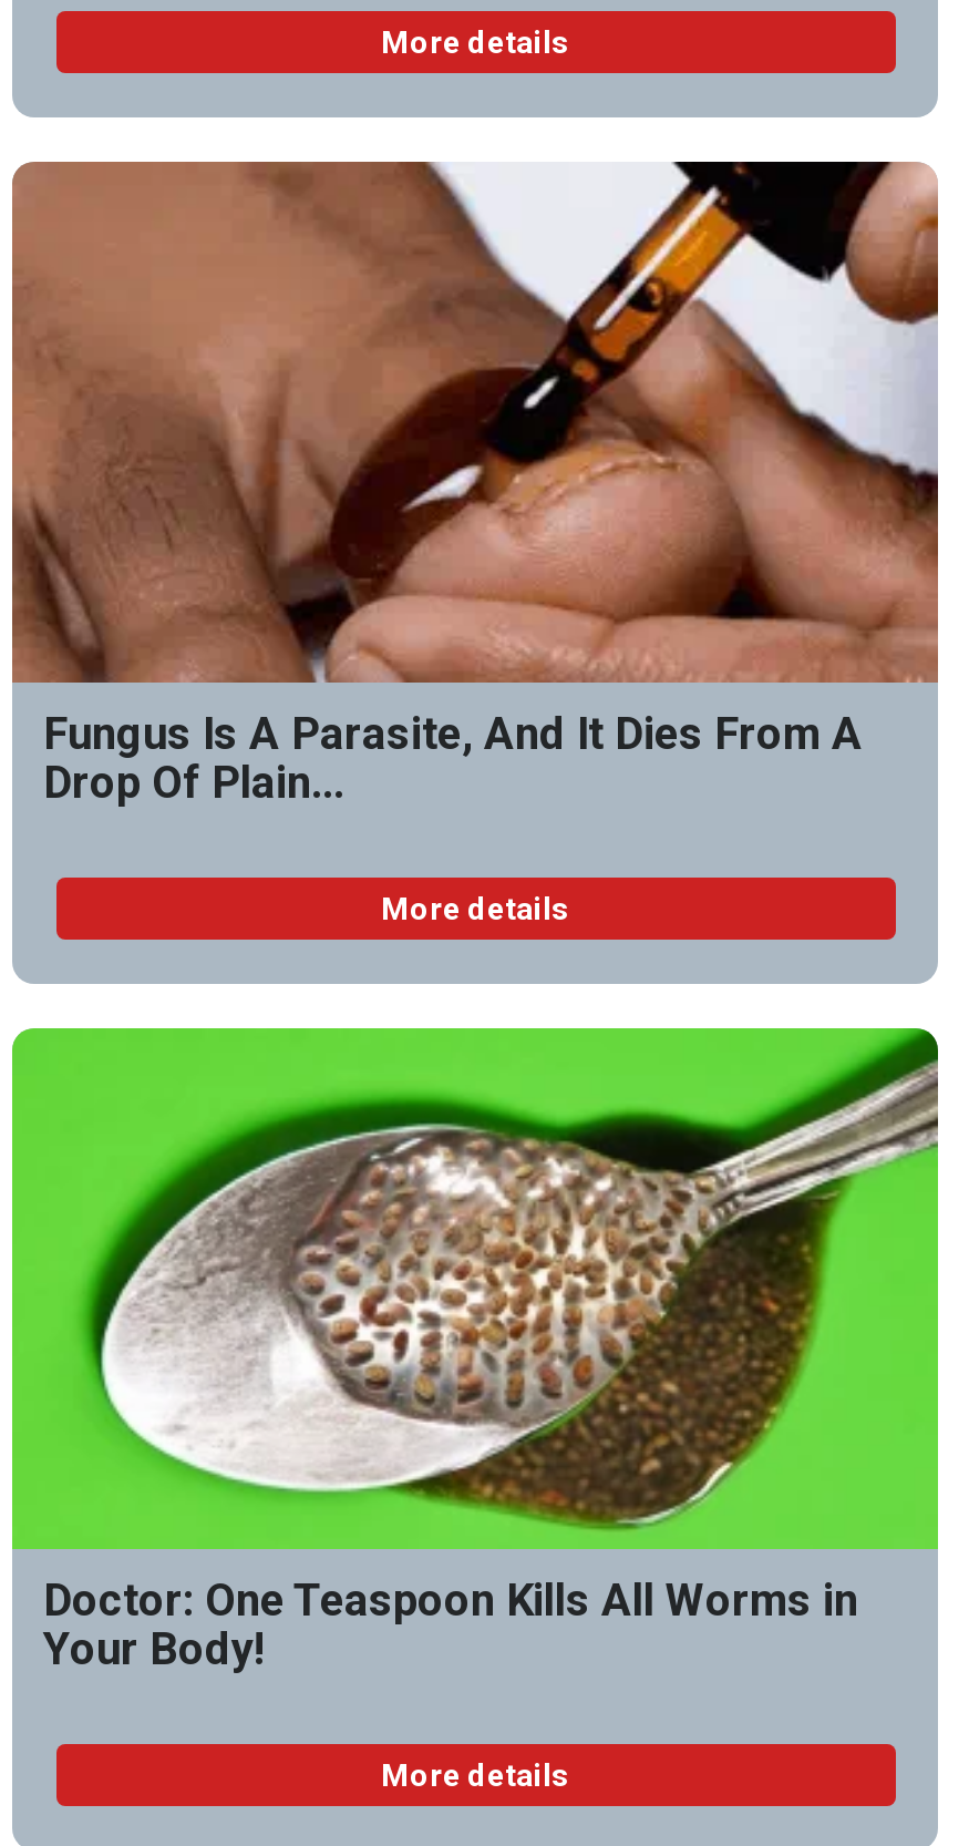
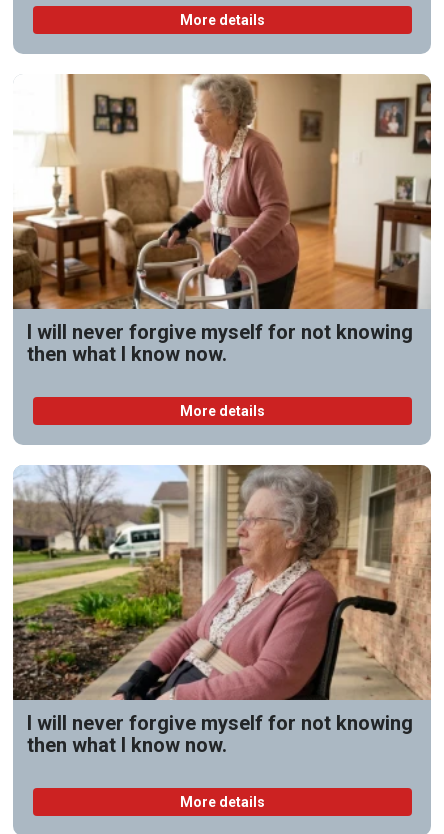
[10,160,940,809] [image] | Fungus Is A Parasite, And It Dies From A | Drop Of Plain... -> [13,73,432,366] [image] | I will never forgive myself for not knowing | then what I know now.
[10,1026,940,1676] [image] | Doctor: One Teaspoon Kills All Worms in | Your Body! -> [12,464,432,757] [image] | I will never forgive myself for not knowing | then what I know now.

